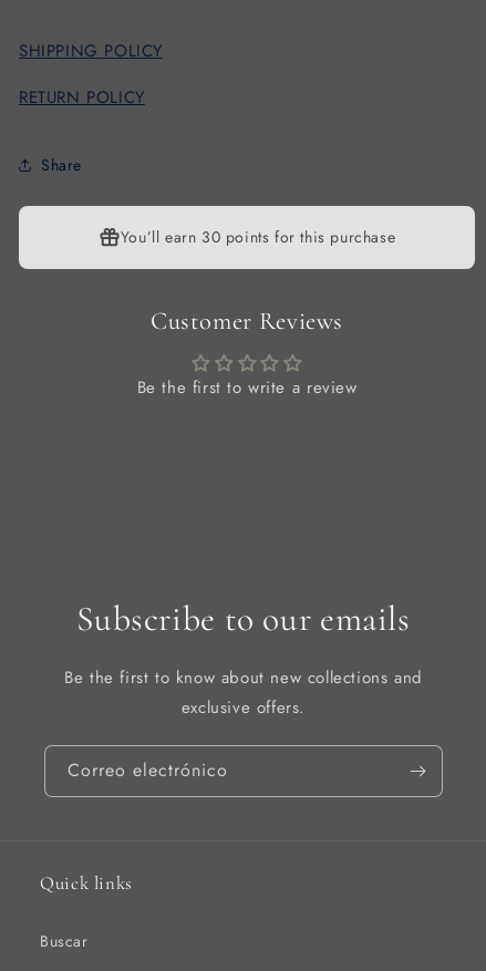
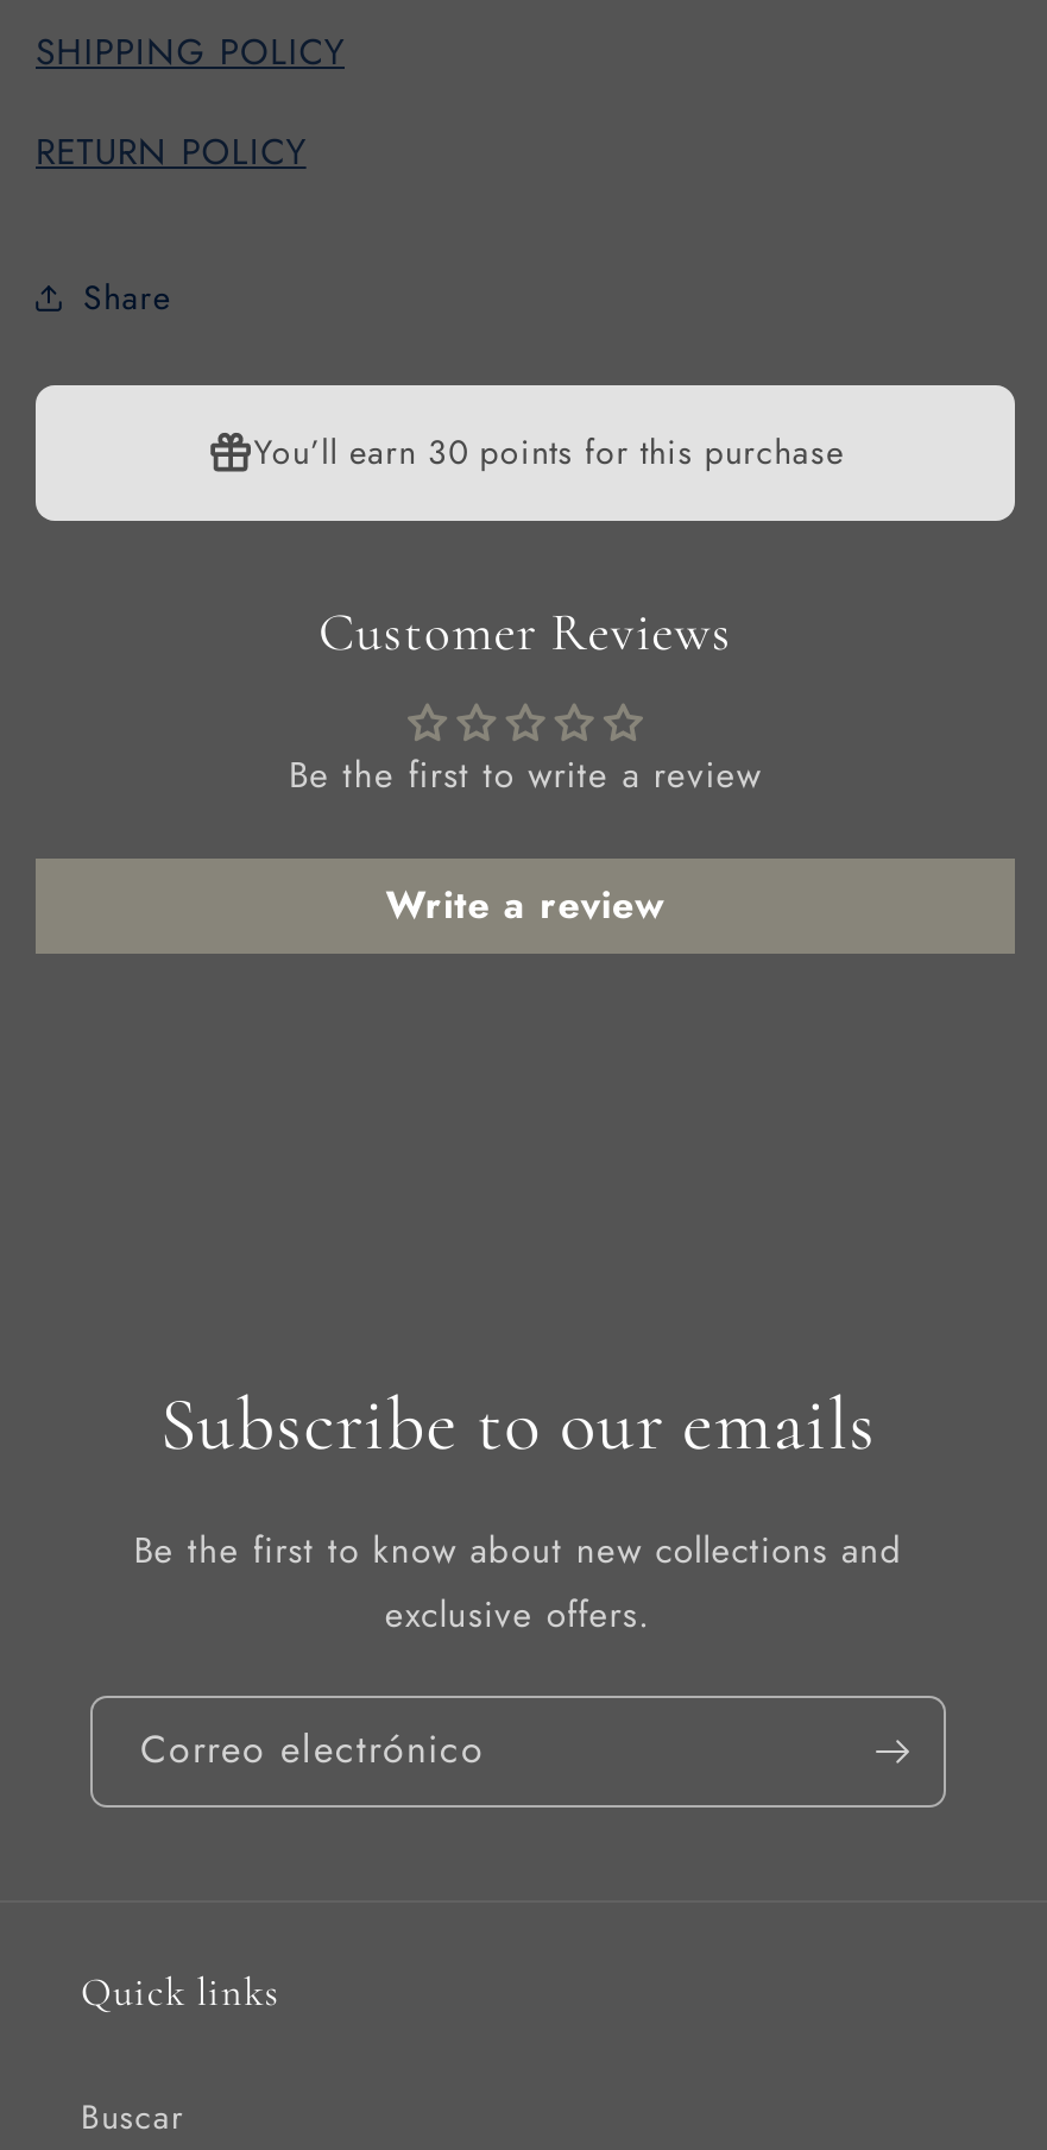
none -> [386,878,665,932] Write a review

